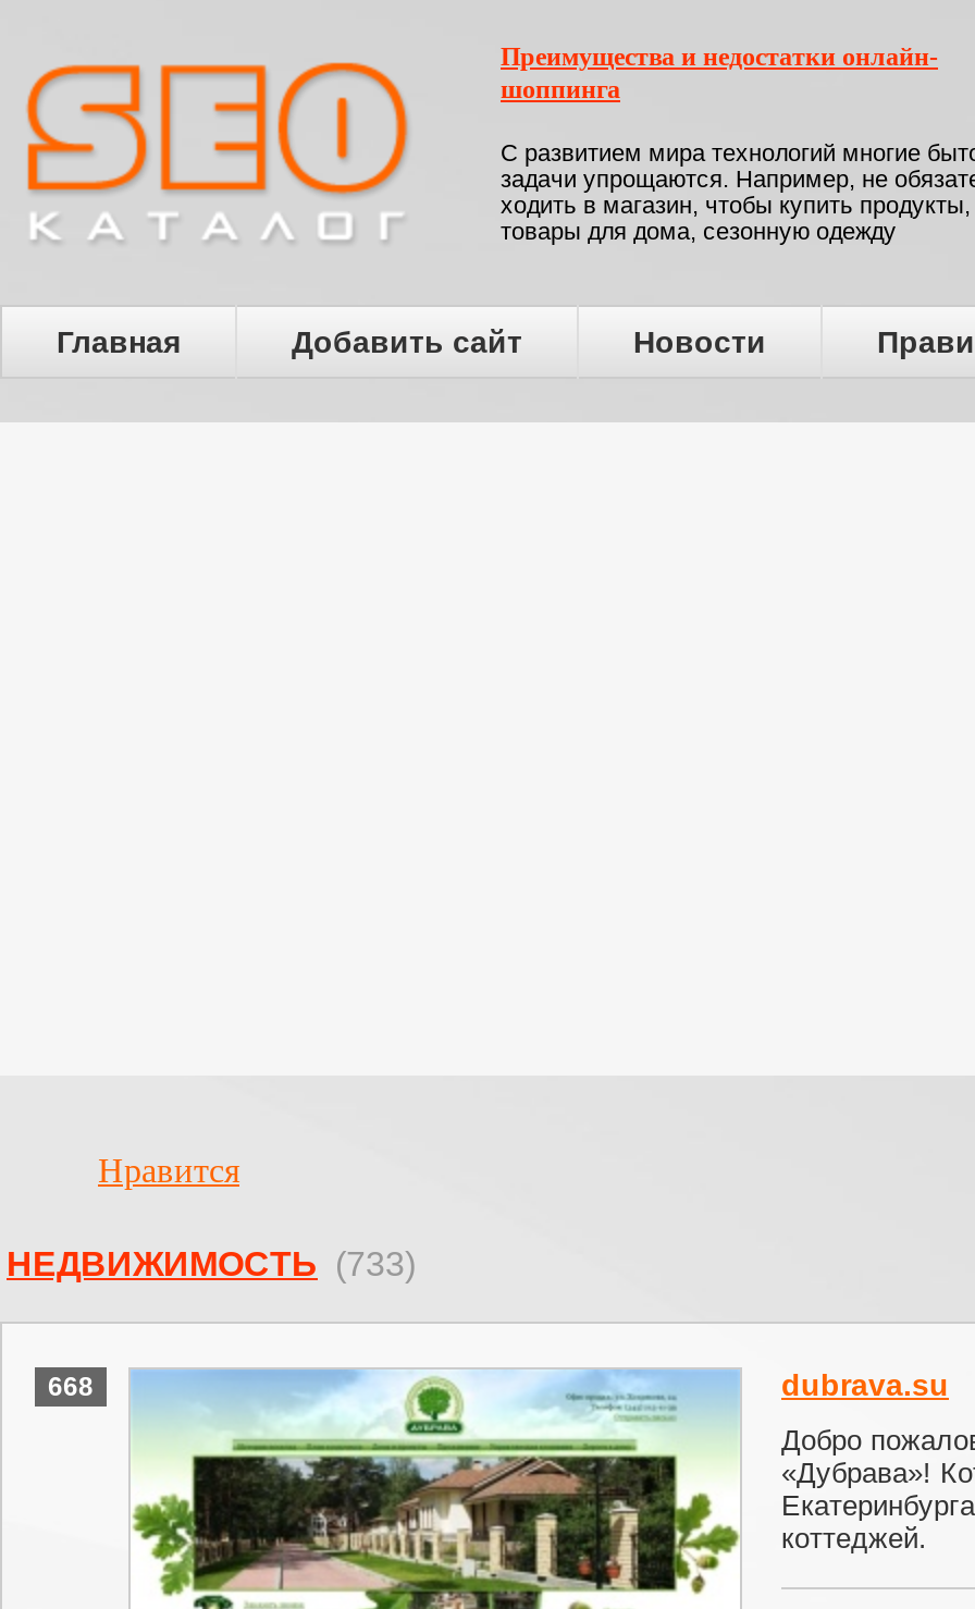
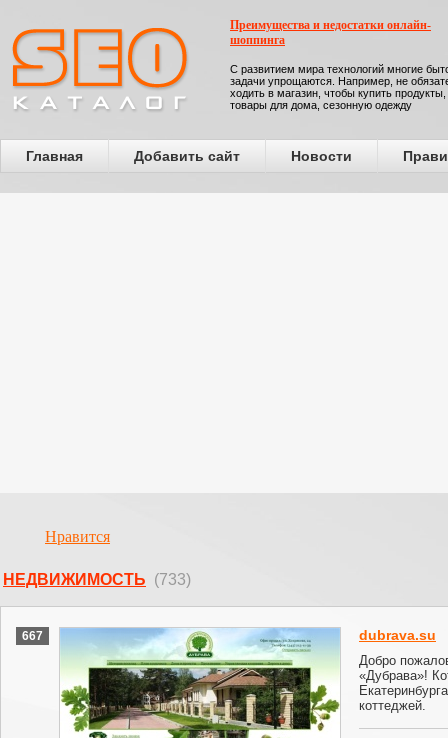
[48,1372,94,1402] 668 -> [22,629,43,643] 667

